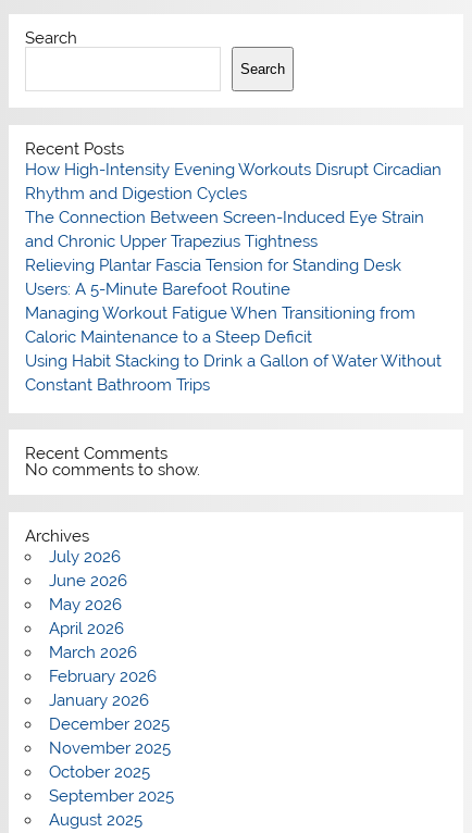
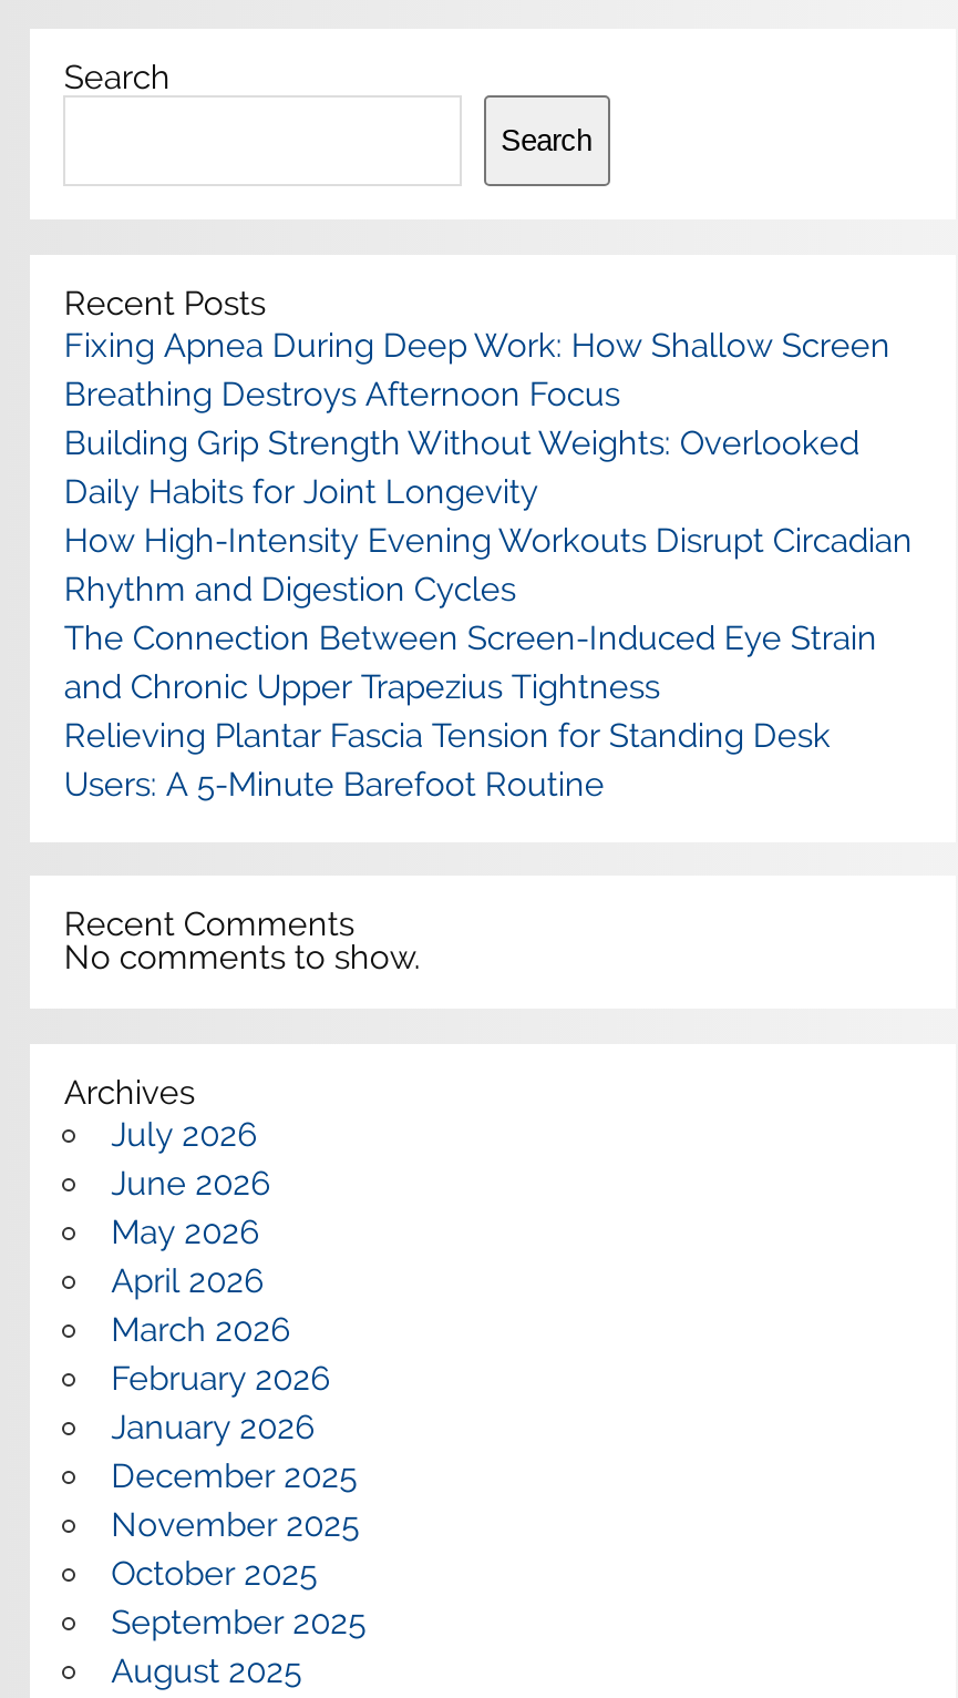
none -> [64,325,890,511] Fixing Apnea During Deep Work: How Shallow Screen | Breathing Destroys Afternoon Focus | Building Grip Strength Without Weights: Overlooked | Daily Habits for Joint Longevity
moved [25,160,442,299] -> [64,520,912,804]: How High-Intensity Evening Workouts Disrupt Circadian | Rhythm and Digestion Cycles | The Connection Between Screen-Induced Eye Strain | and Chronic Upper Trapezius Tightness | Relieving Plantar Fascia Tension for Standing Desk | Users: A 5-Minute Barefoot Routine
[25,303,442,394] Managing Workout Fatigue When Transitioning from | Caloric Maintenance to a Steep Deficit | Using Habit Stacking to Drink a Gallon of Water Without | Constant Bathroom Trips -> none

